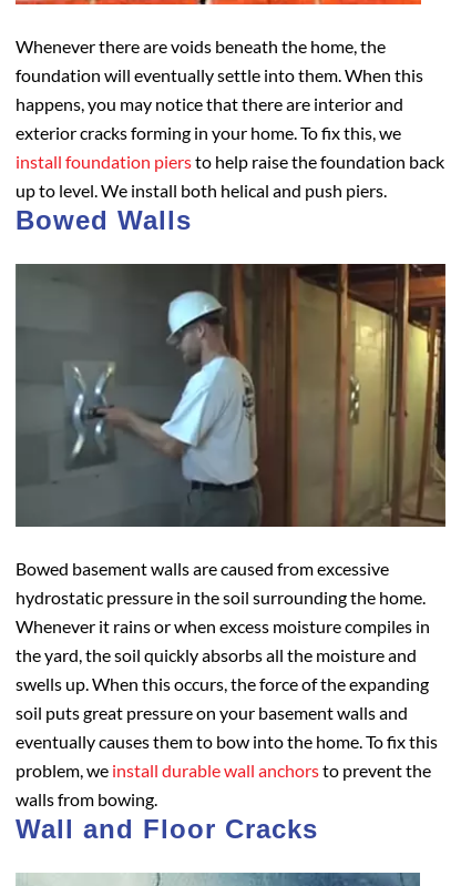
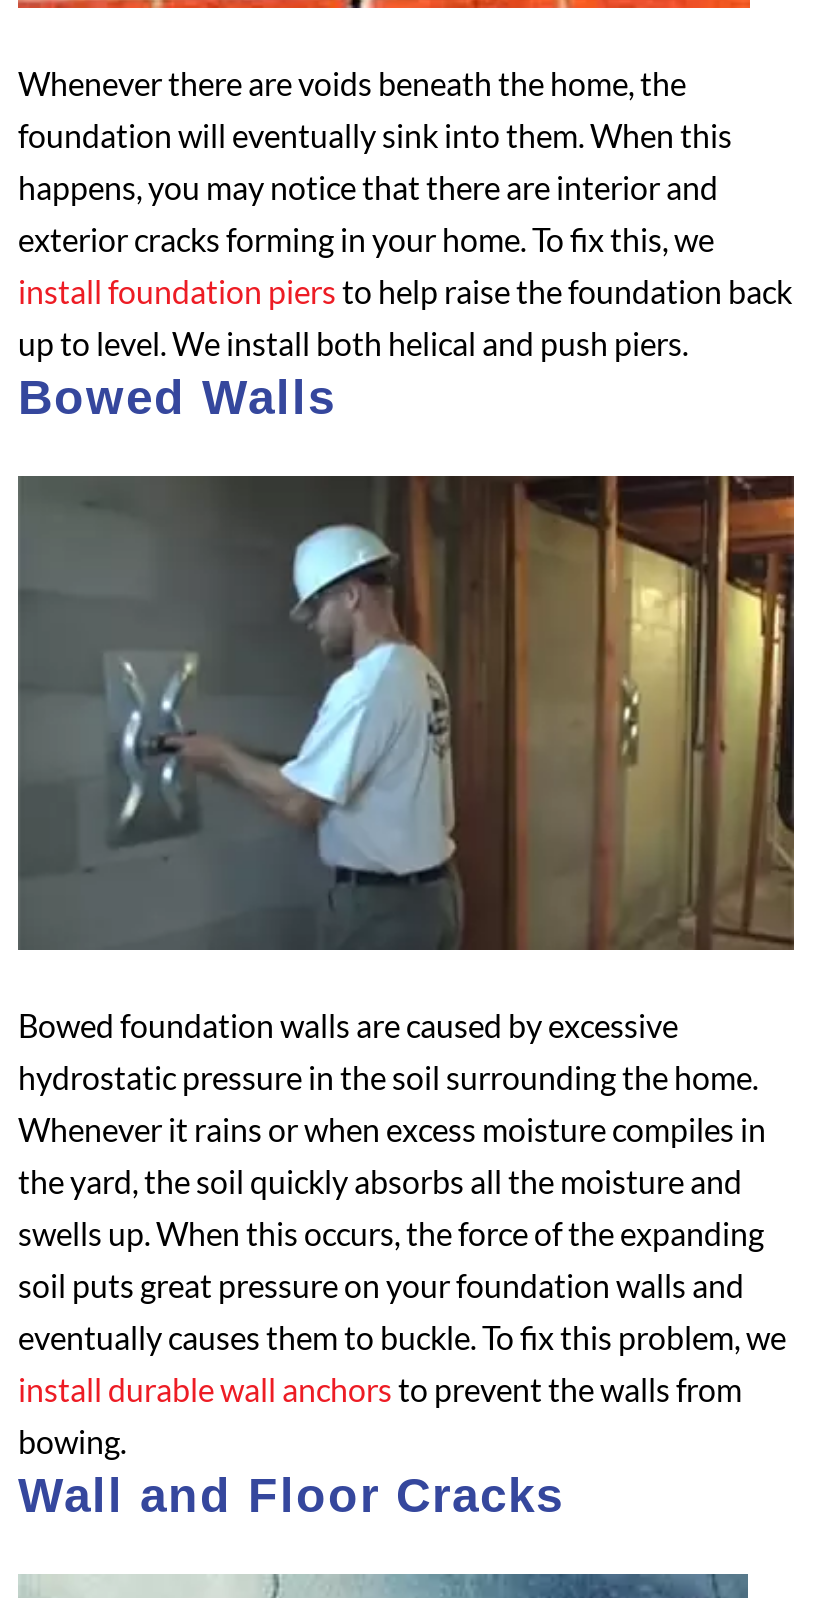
[16,65,423,86] foundation will eventually settle into them. When this -> [18,116,732,154] foundation will eventually sink into them. When this
[16,558,389,579] Bowed basement walls are caused from excessive -> [18,1006,678,1044] Bowed foundation walls are caused by excessive
[16,702,438,809] soil puts great pressure on your basement walls and | eventually causes them to bow into the home. To fix this | problem, we install durable wall anchors to prevent the | walls from bowing. -> [18,1266,786,1460] soil puts great pressure on your foundation walls and | eventually causes them to buckle. To fix this problem, we | install durable wall anchors to prevent the walls from | bowing.

